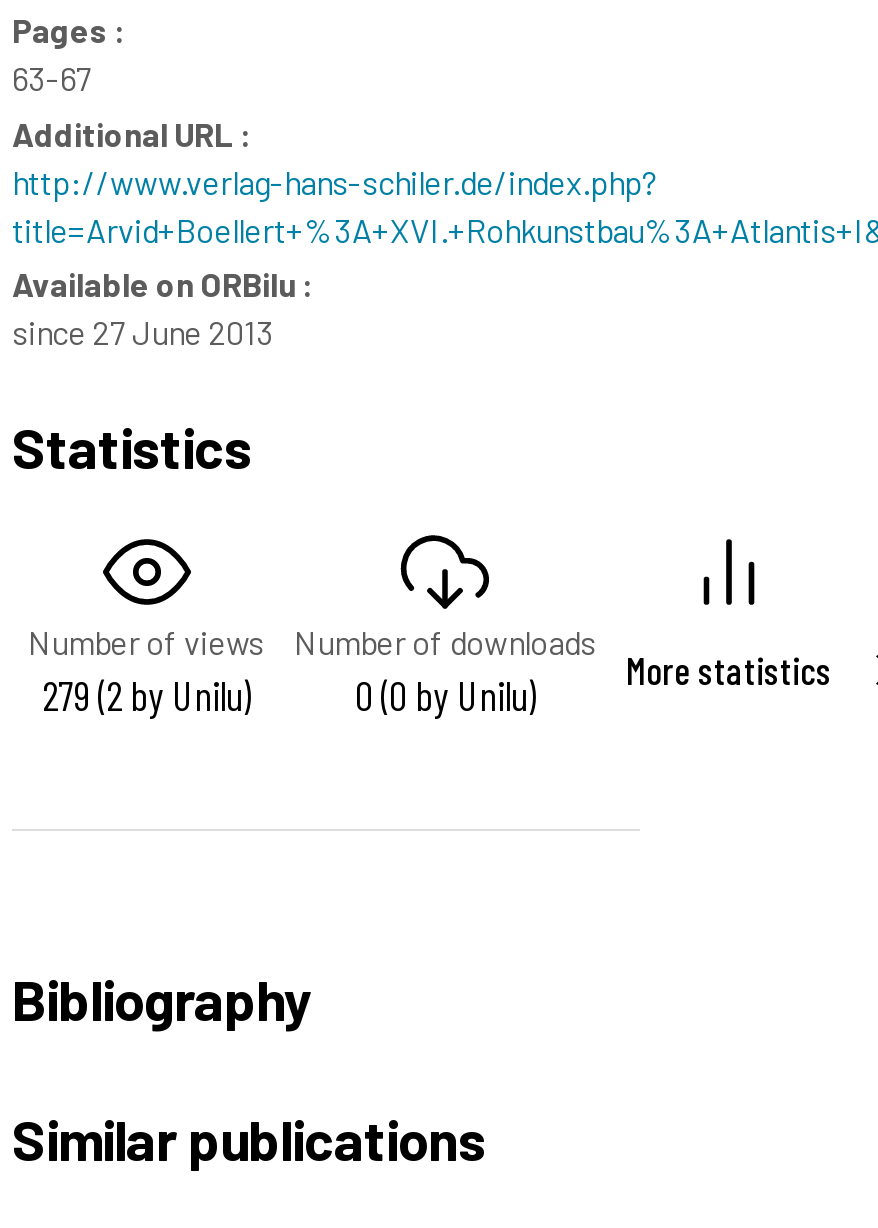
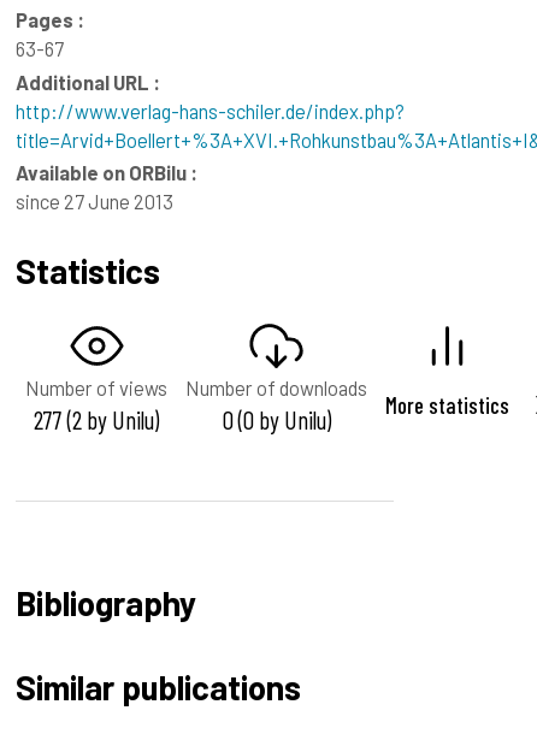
[42,669,250,719] 279 (2 by Unilu) -> [34,404,159,434] 277 (2 by Unilu)

